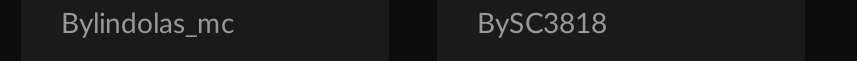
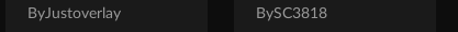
[61,10,235,38] Bylindolas_mc -> [27,6,121,21] ByJustoverlay

